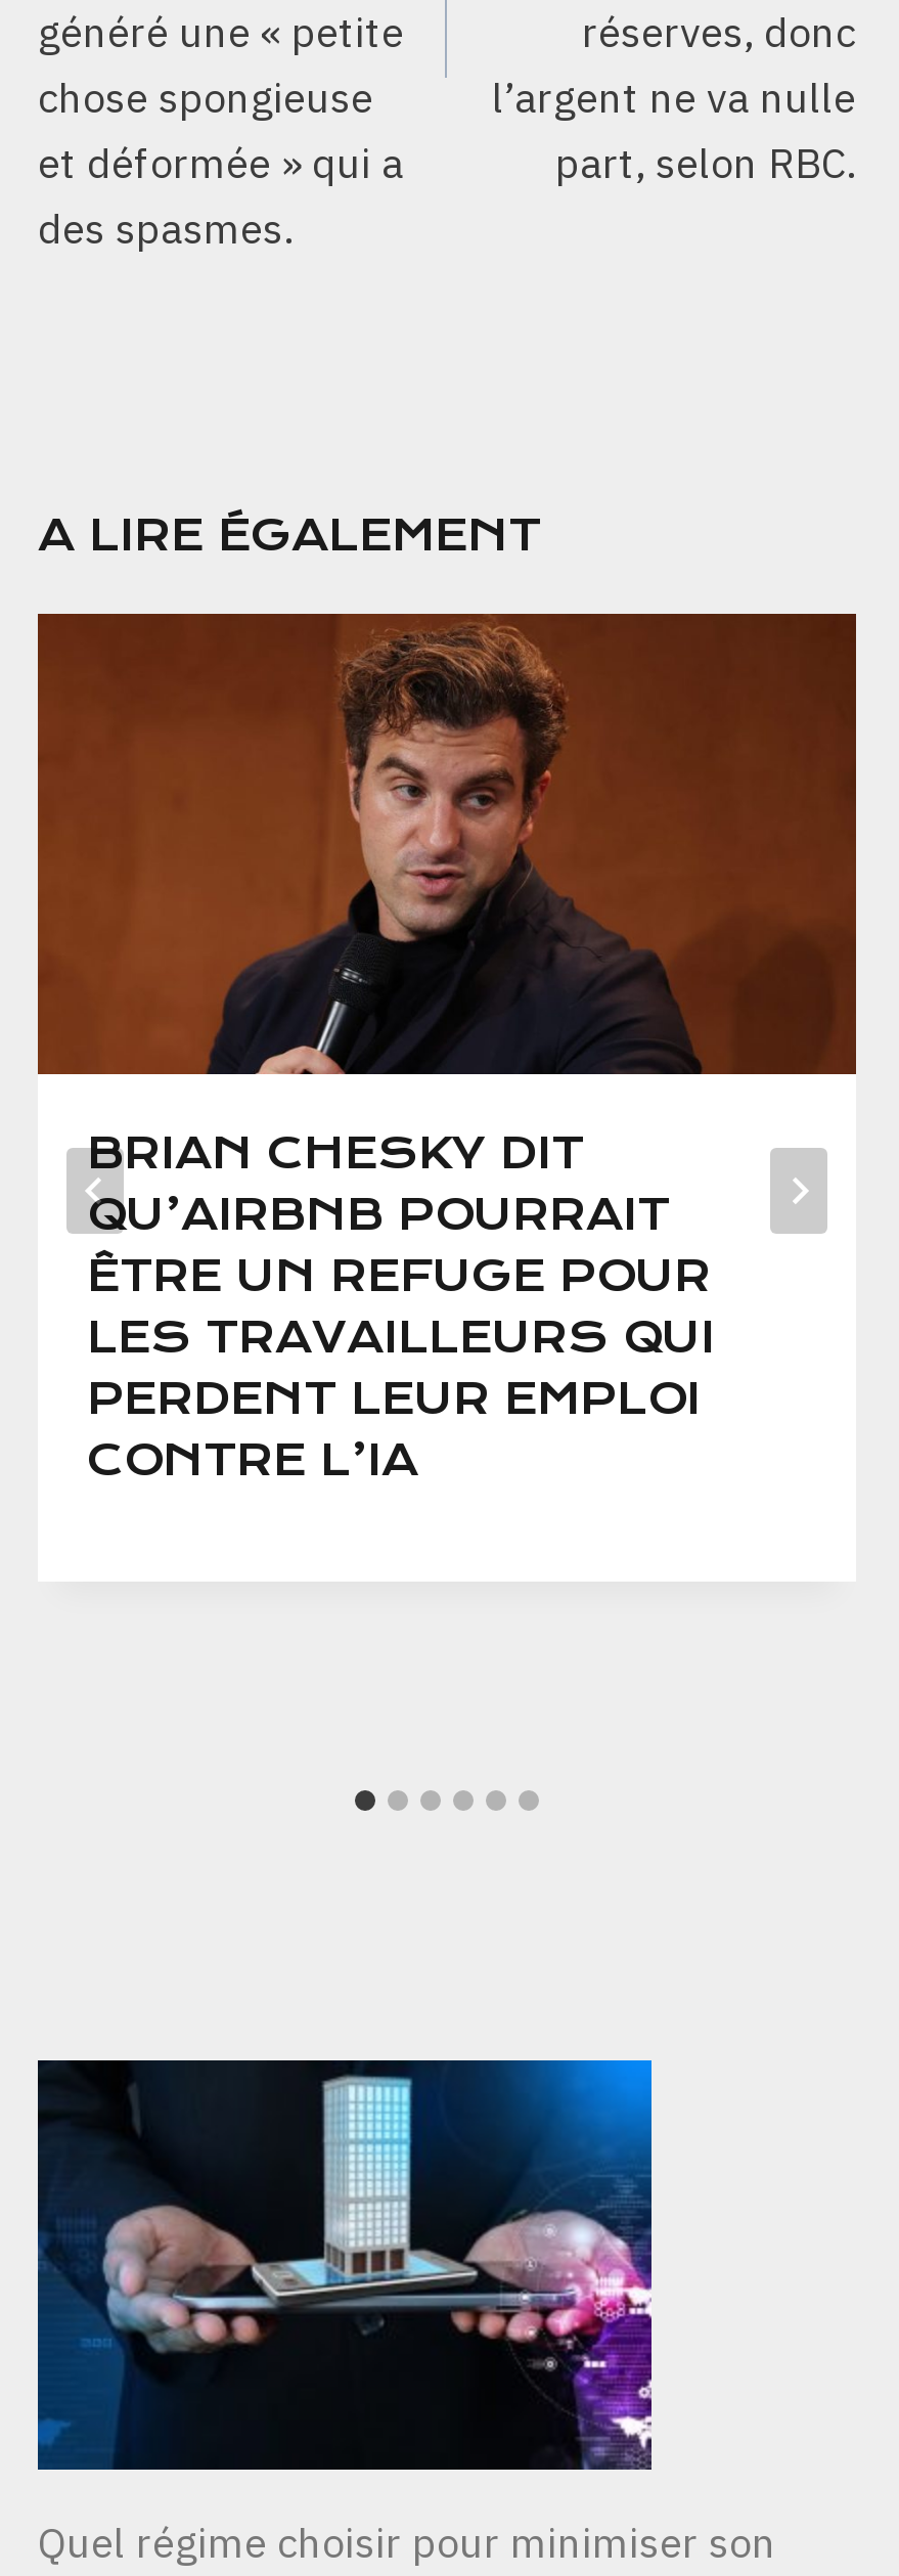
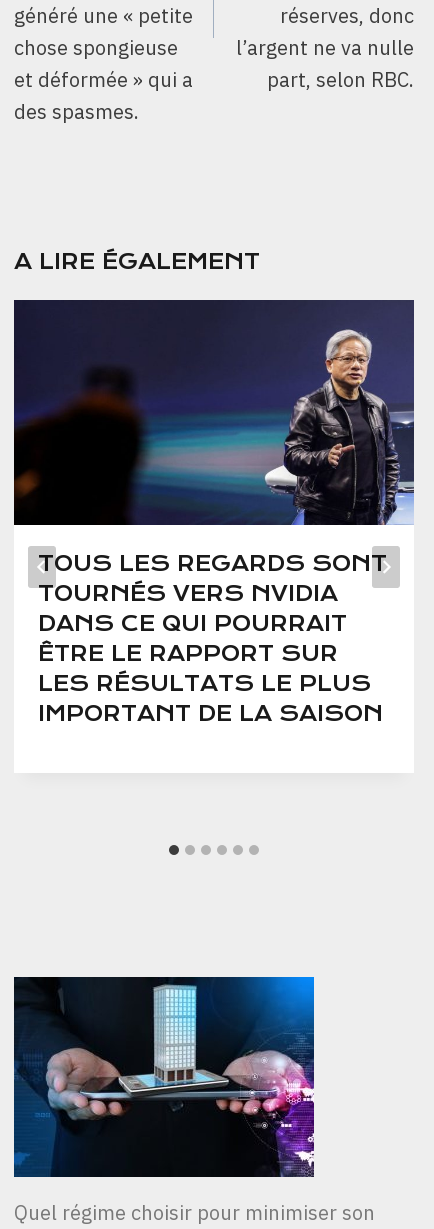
[36,614,858,1486] [image] | BRIAN CHESKY DIT | QU’AIRBNB POURRAIT | ÊTRE UN REFUGE POUR | LES TRAVAILLEURS QUI | PERDENT LEUR EMPLOI | CONTRE L’IA -> [13,300,415,726] [image] | TOUS LES REGARDS SONT | TOURNÉS VERS NVIDIA | DANS CE QUI POURRAIT | ÊTRE LE RAPPORT SUR | LES RÉSULTATS LE PLUS | IMPORTANT DE LA SAISON

